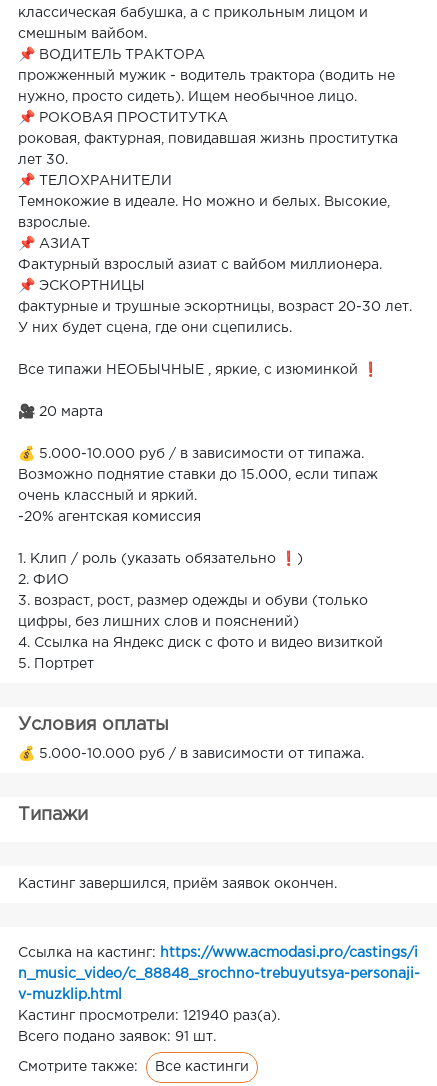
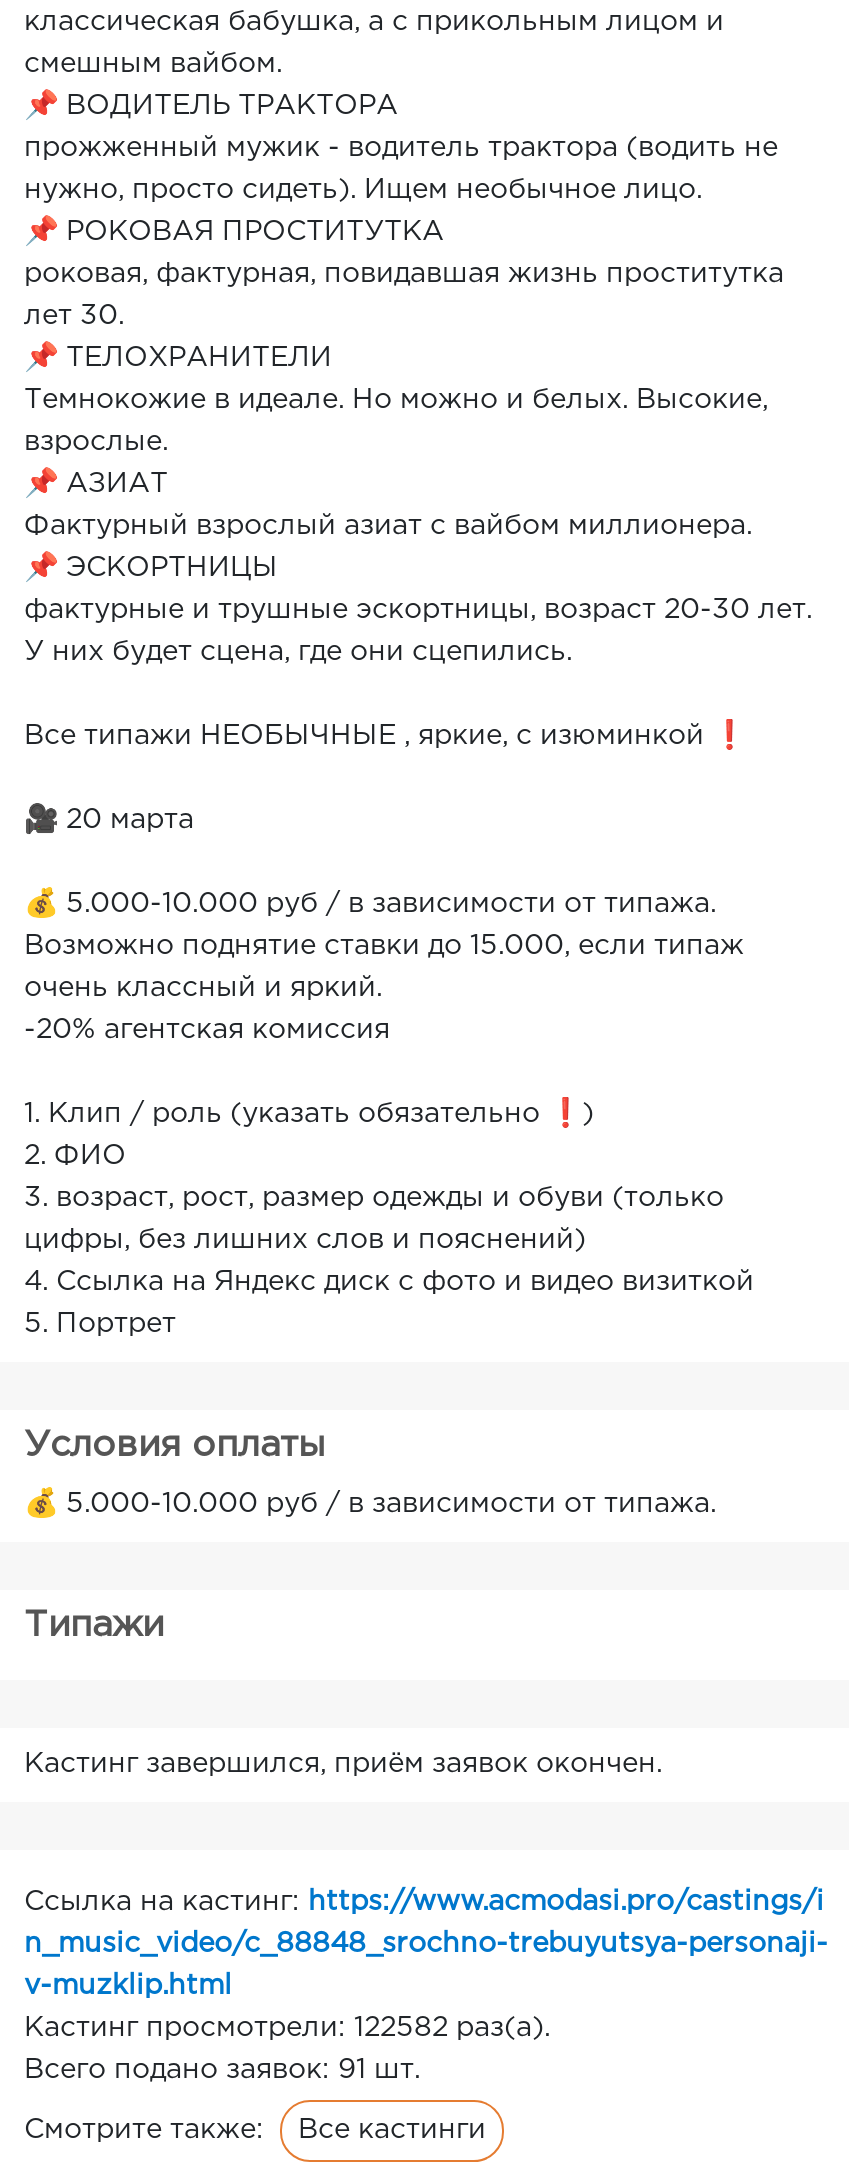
[18,1010,280,1022] Кастинг просмотрели: 121940 раз(а). -> [24,2016,550,2040] Кастинг просмотрели: 122582 раз(а).

